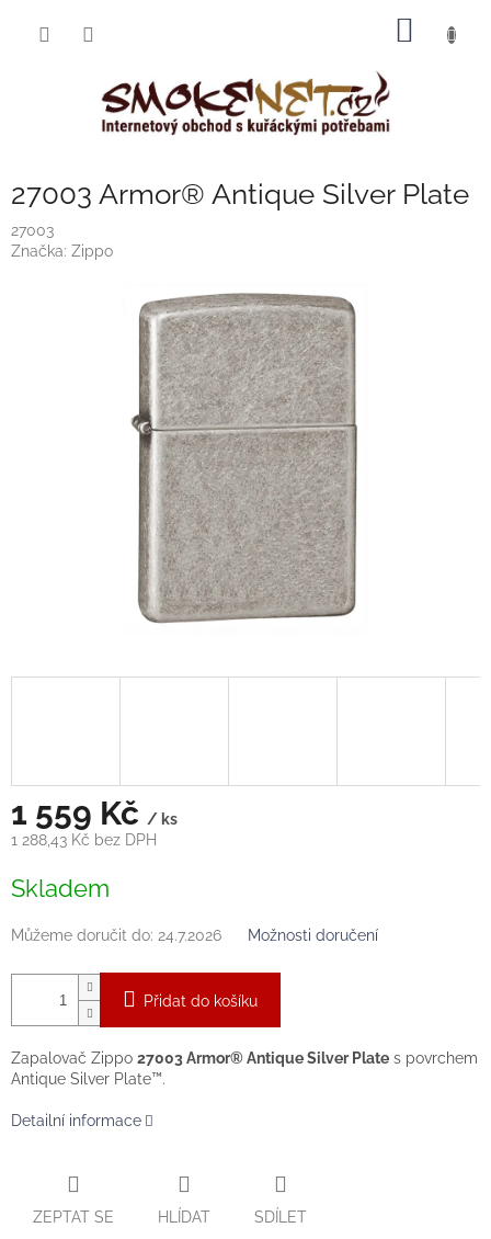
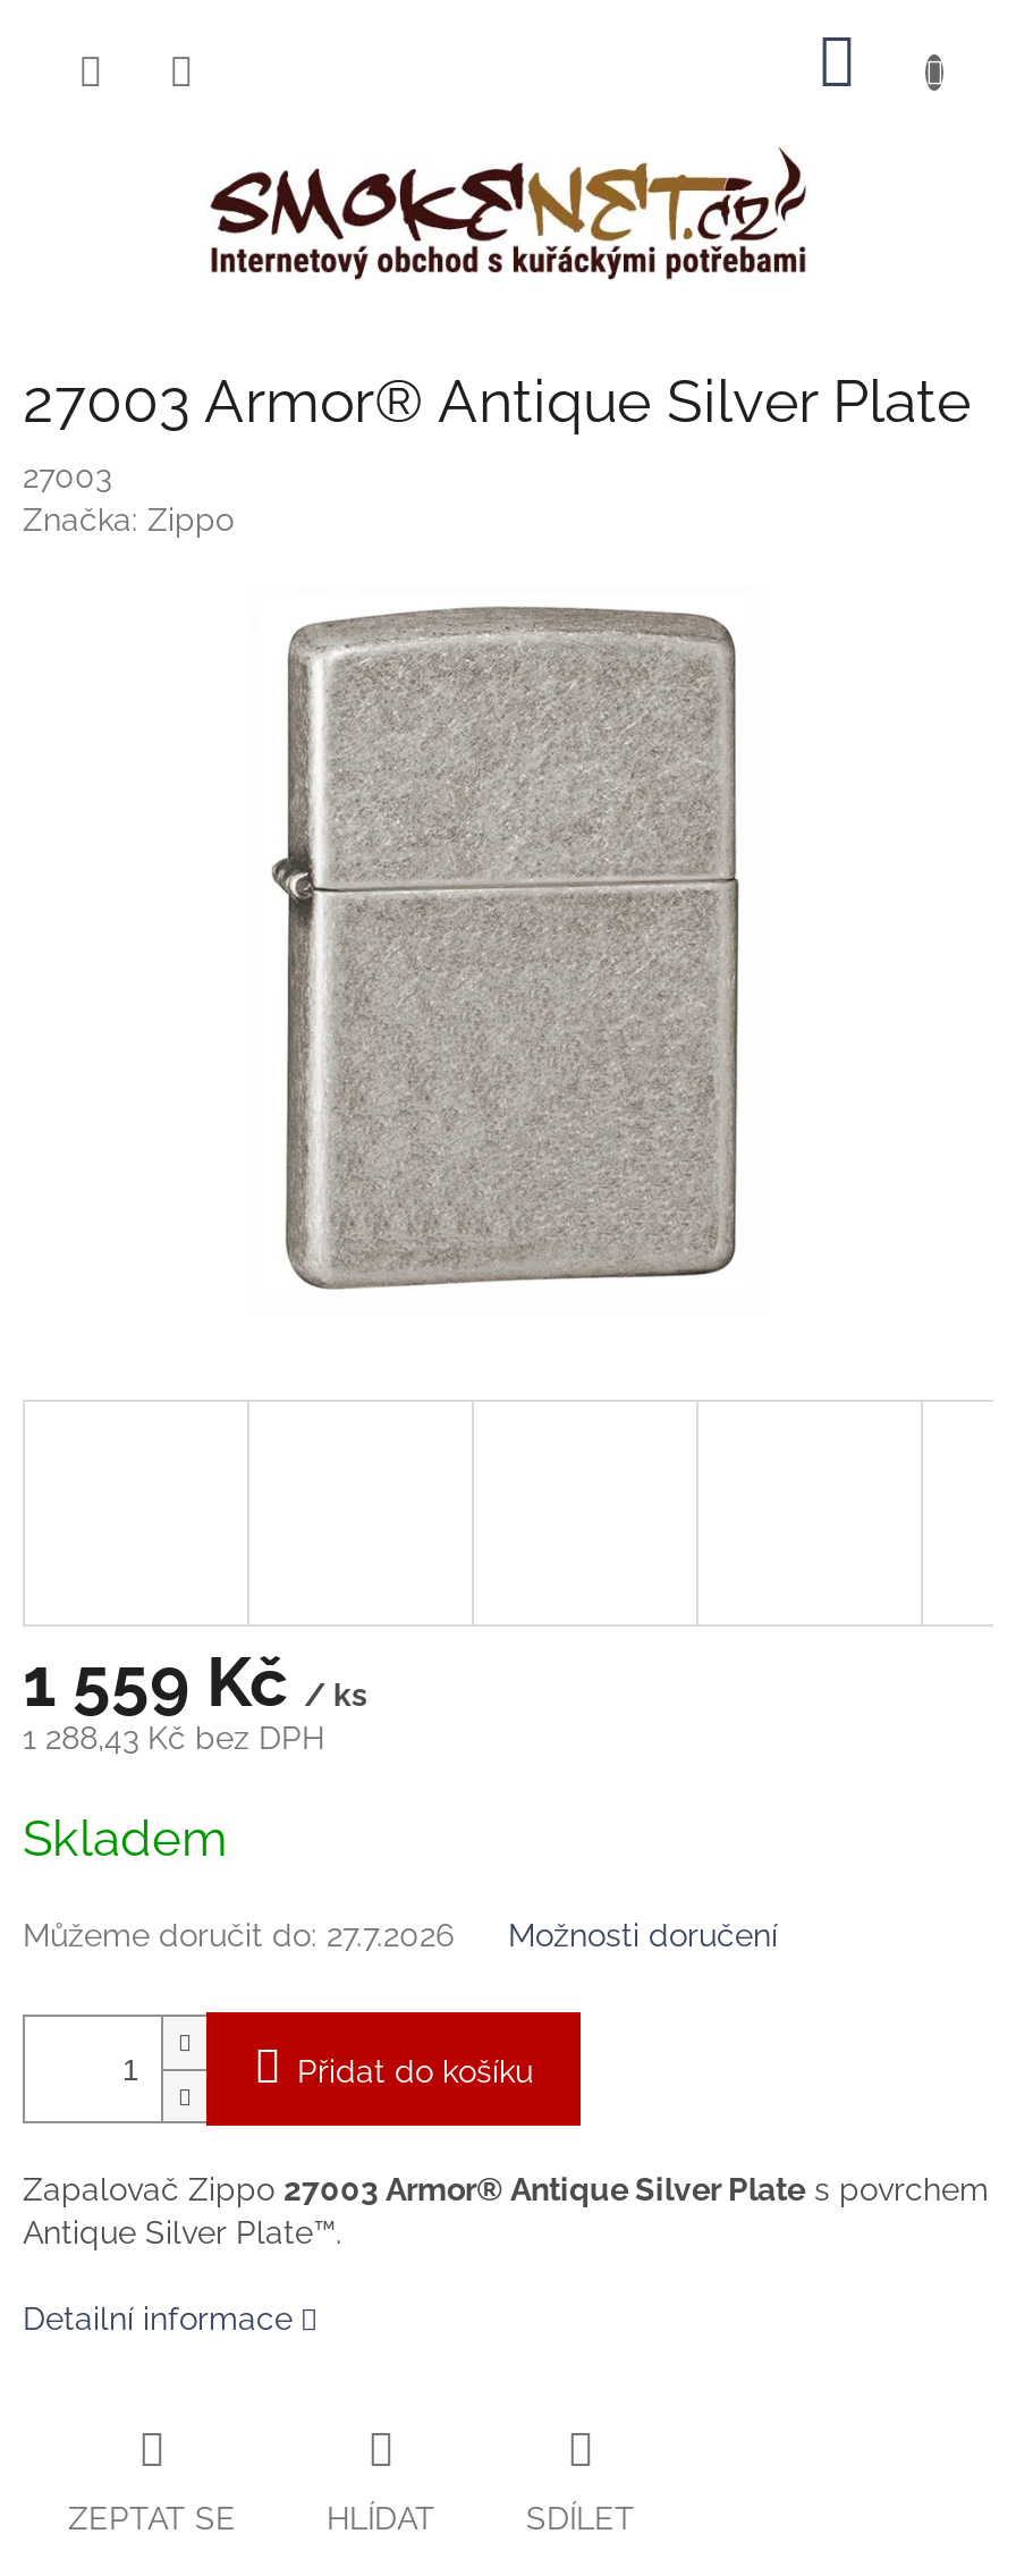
[11,927,221,944] Můžeme doručit do: 24.7.2026 -> [23,1918,454,1954] Můžeme doručit do: 27.7.2026

